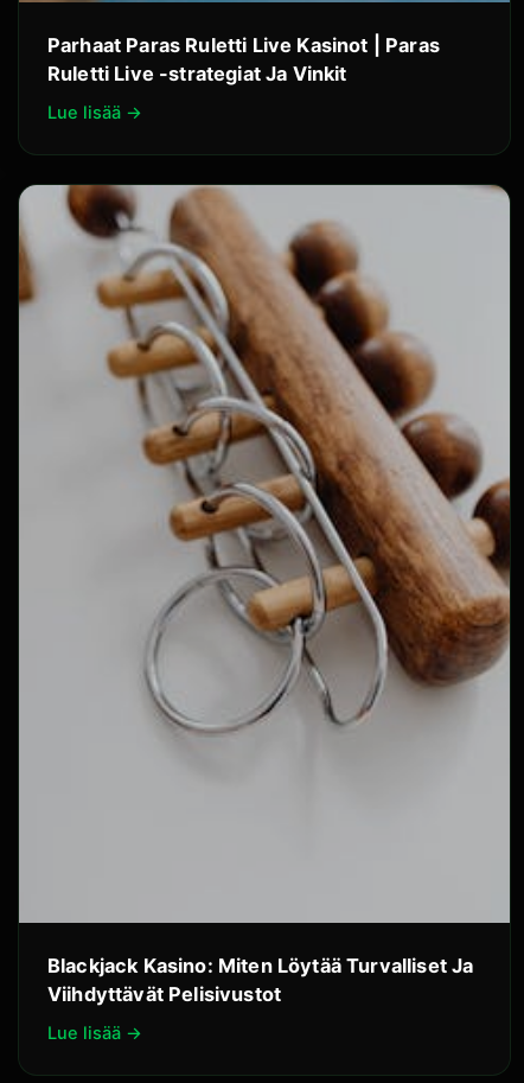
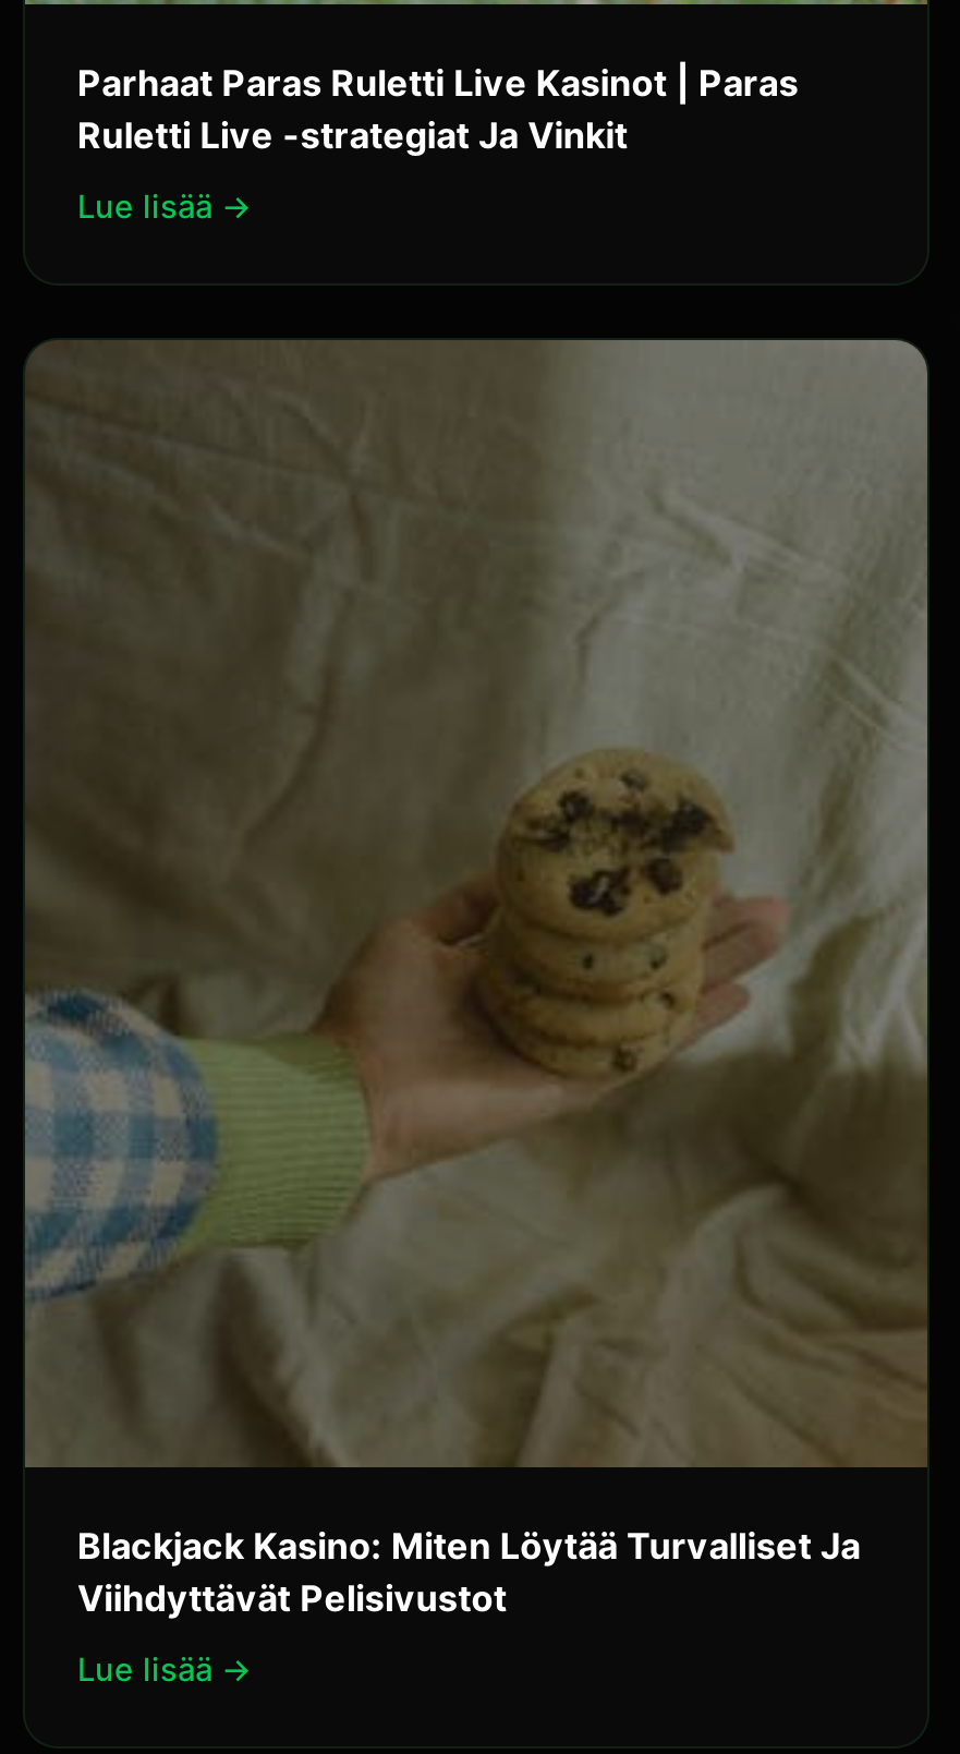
[18,184,511,924] [image] -> [23,338,929,1469] [image]

